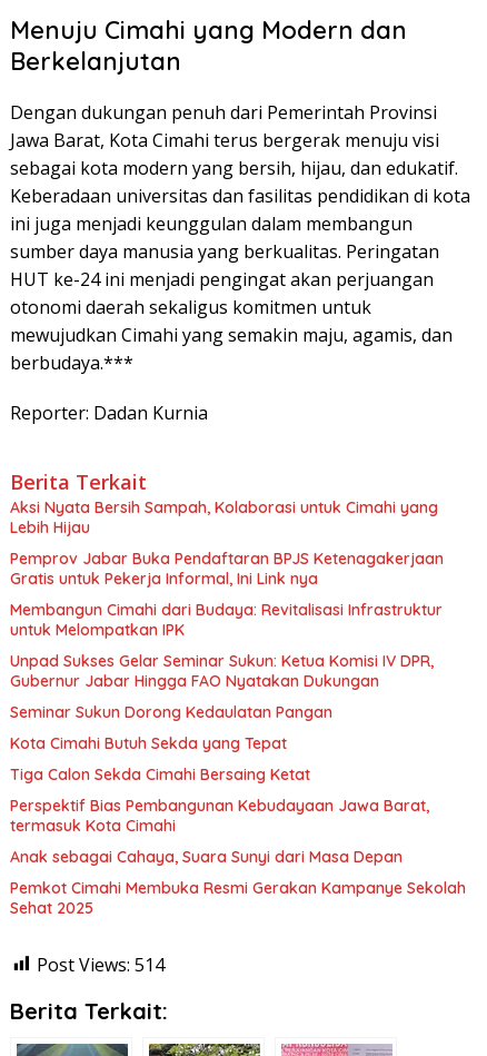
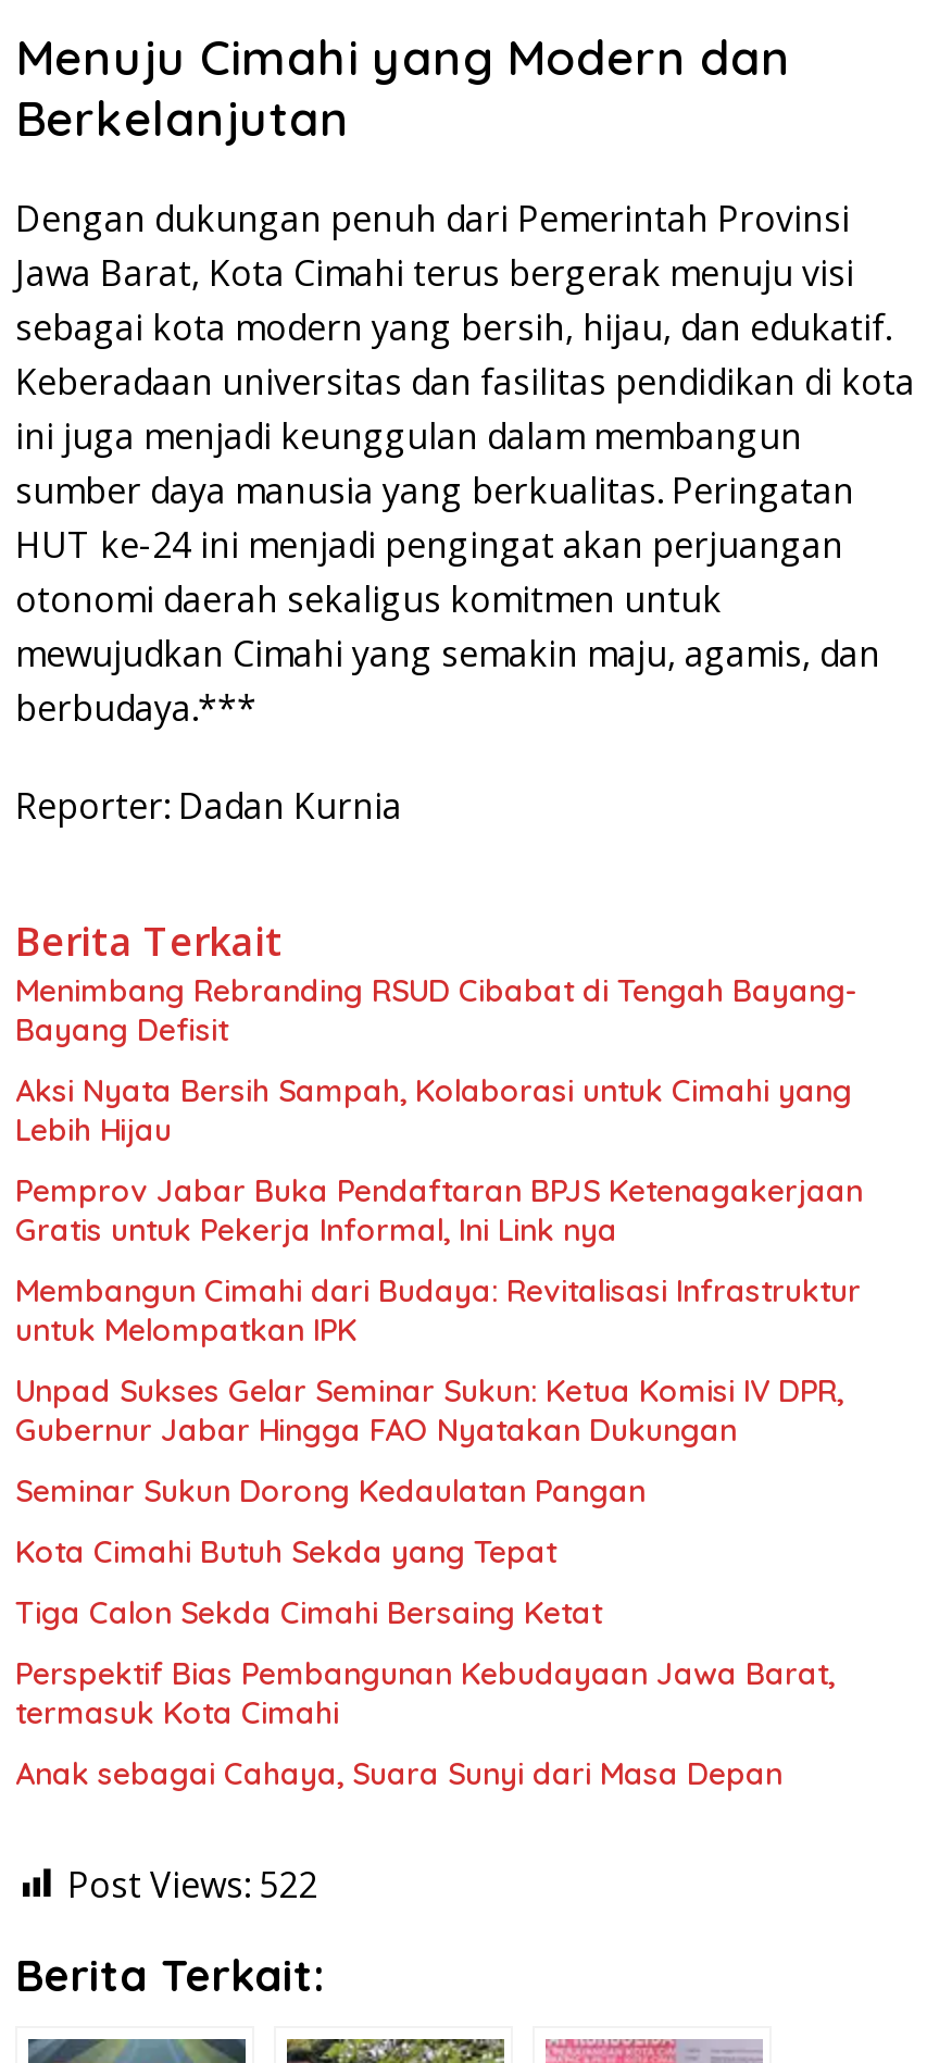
none -> [15,970,859,1049] Menimbang Rebranding RSUD Cibabat di Tengah Bayang- | Bayang Defisit
moved [10,497,444,866] -> [15,1071,863,1793]: Aksi Nyata Bersih Sampah, Kolaborasi untuk Cimahi yang | Lebih Hijau | Pemprov Jabar Buka Pendaftaran BPJS Ketenagakerjaan | ... | termasuk Kota Cimahi | Anak sebagai Cahaya, Suara Sunyi dari Masa Depan
[10,878,466,977] Pemkot Cimahi Membuka Resmi Gerakan Kampanye Sekolah | Sehat 2025 | Post Views: 514 -> [67,1860,317,1908] Post Views: 522

